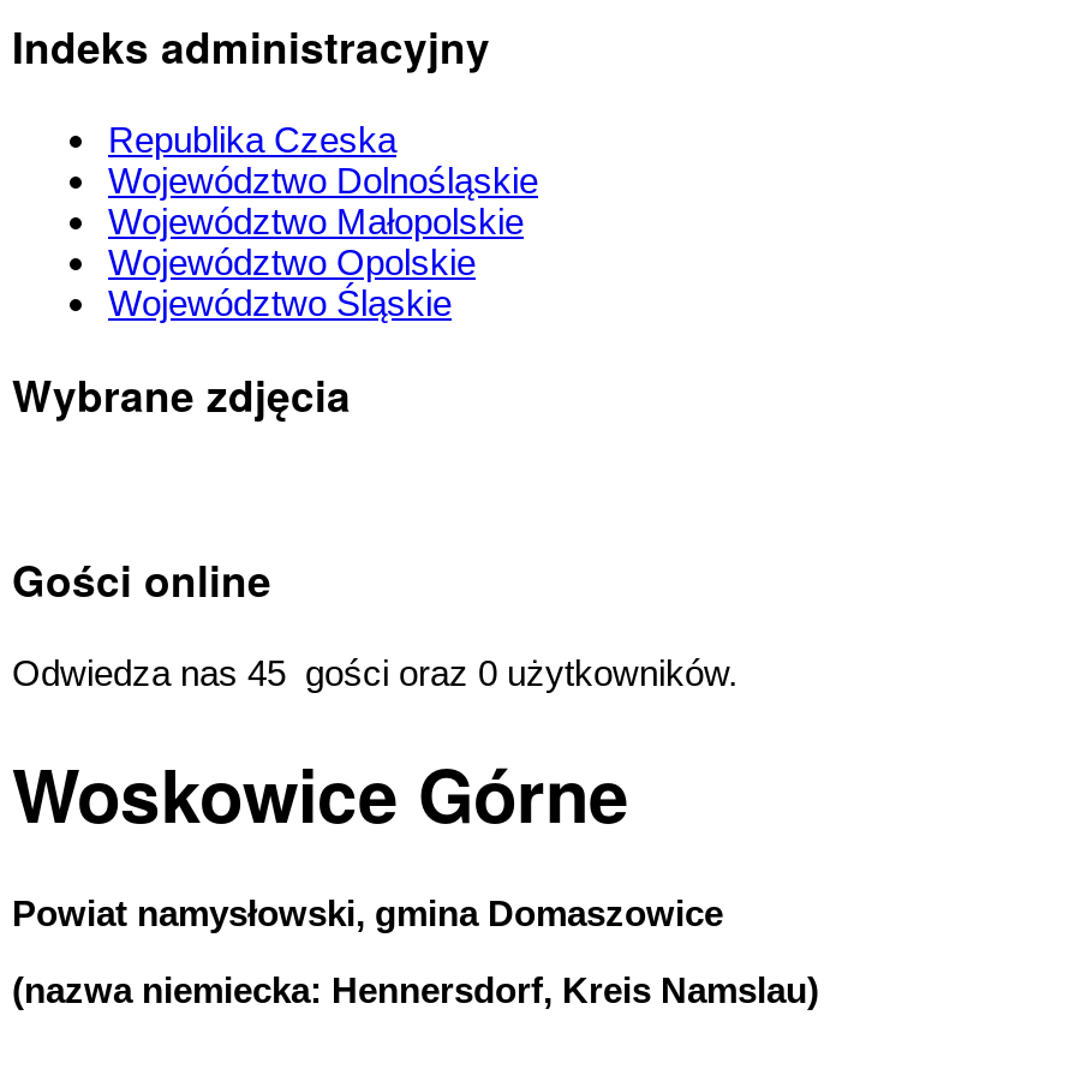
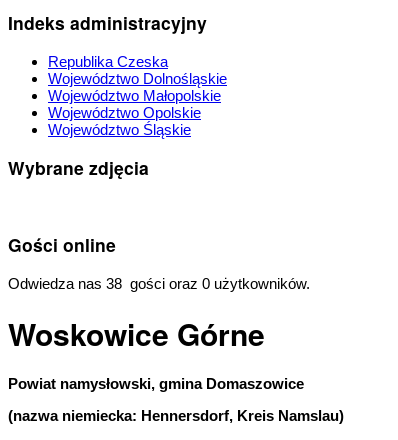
[12,652,737,693] Odwiedza nas 45 gości oraz 0 użytkowników. -> [8,275,310,292] Odwiedza nas 38 gości oraz 0 użytkowników.

